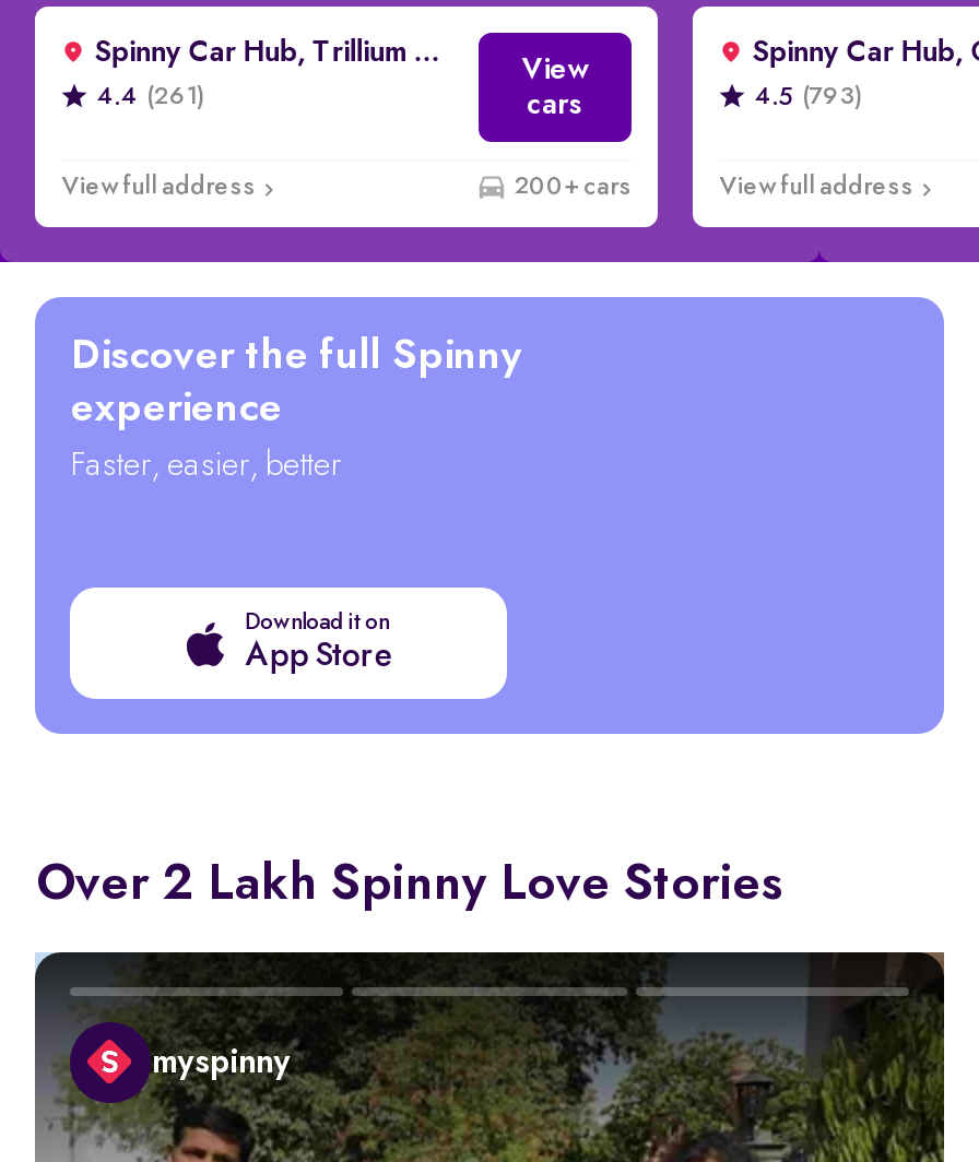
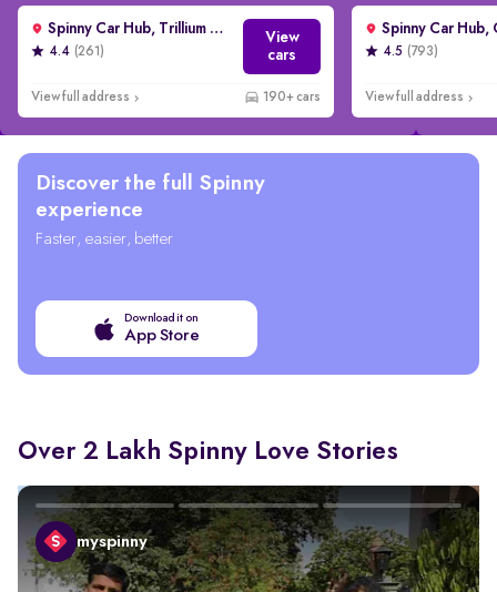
[514,175,632,201] 200+ cars -> [263,91,321,104] 190+ cars

